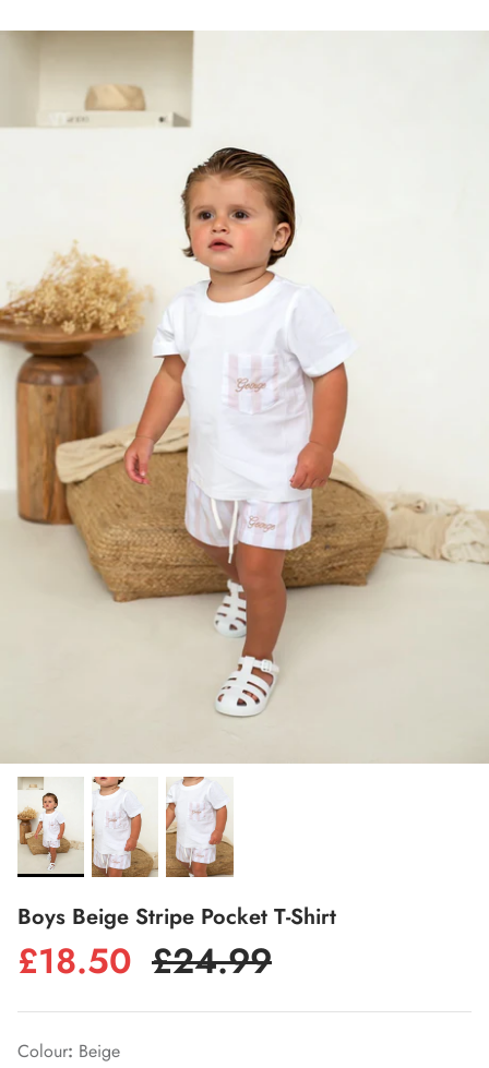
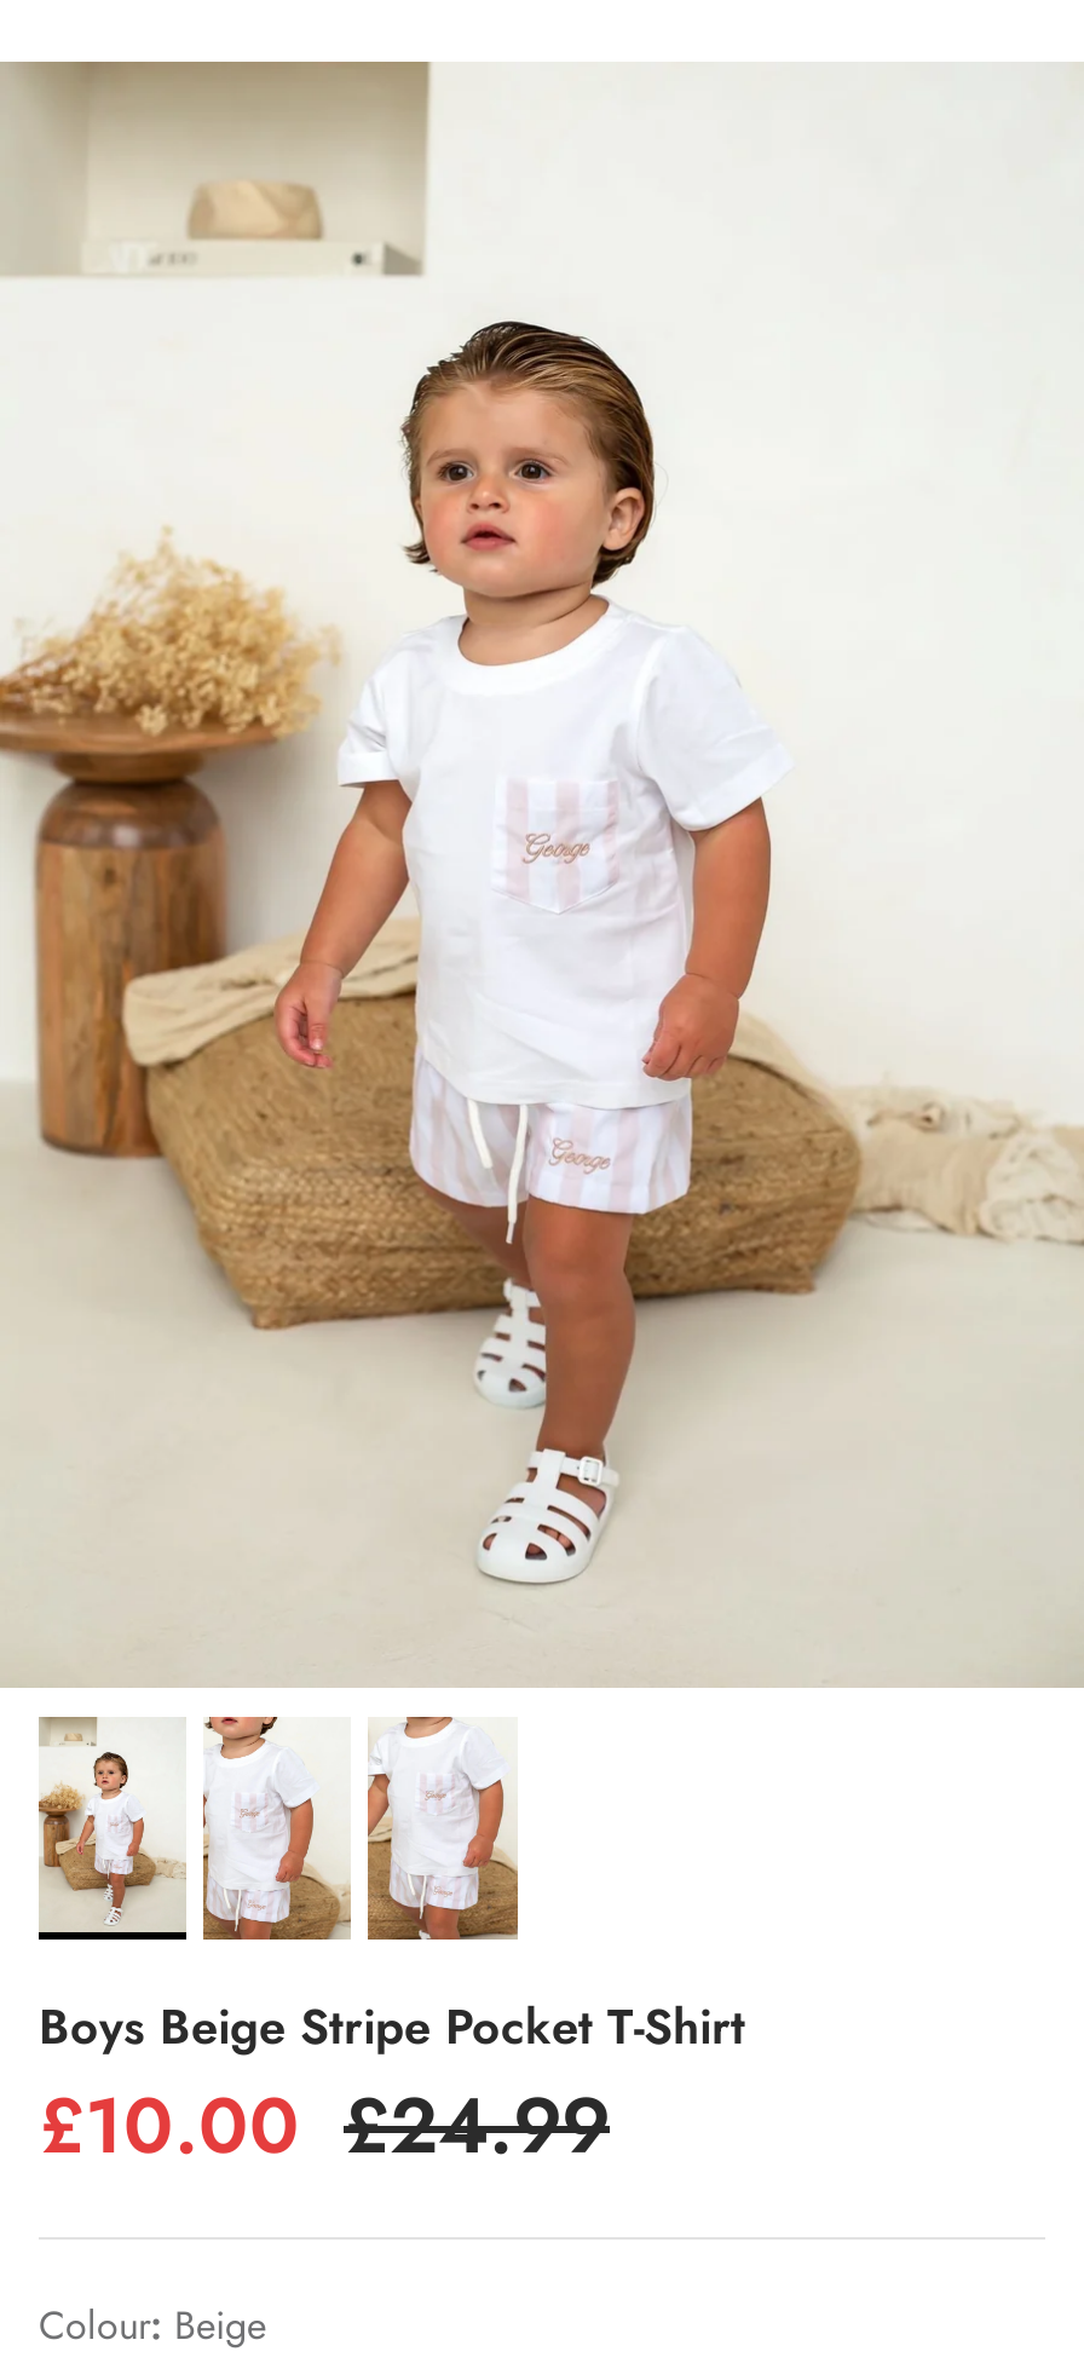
[17,936,272,986] £18.50 £24.99 -> [39,2070,610,2181] £10.00 £24.99

